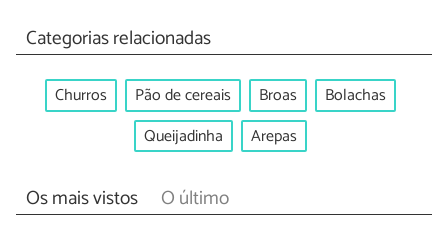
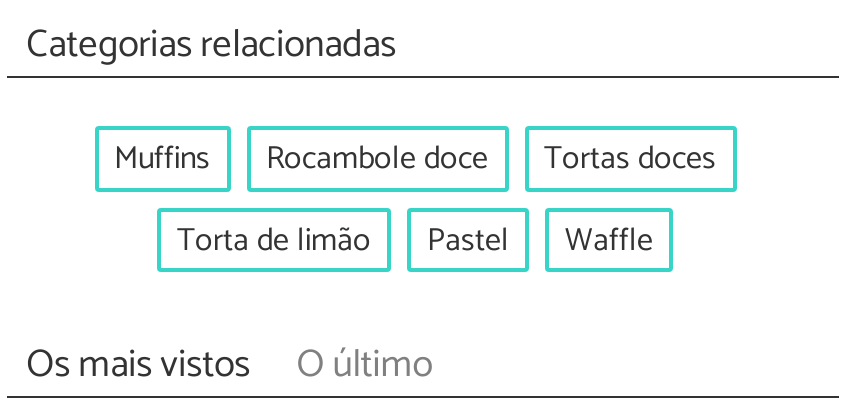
[54,82,385,109] Churros | Pão de cereais | Broas | Bolachas -> [114,132,716,186] Muffins | Rocambole doce | Tortas doces
[143,122,296,149] Queijadinha | Arepas -> [177,213,653,267] Torta de limão | Pastel | Waffle

